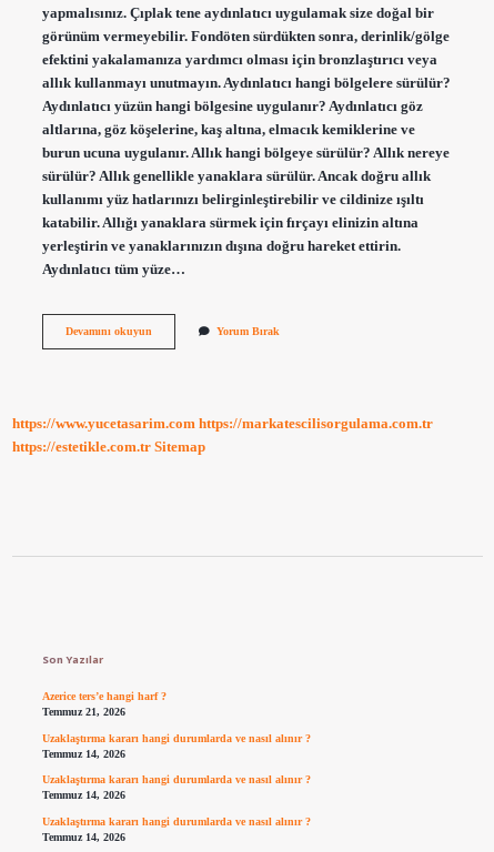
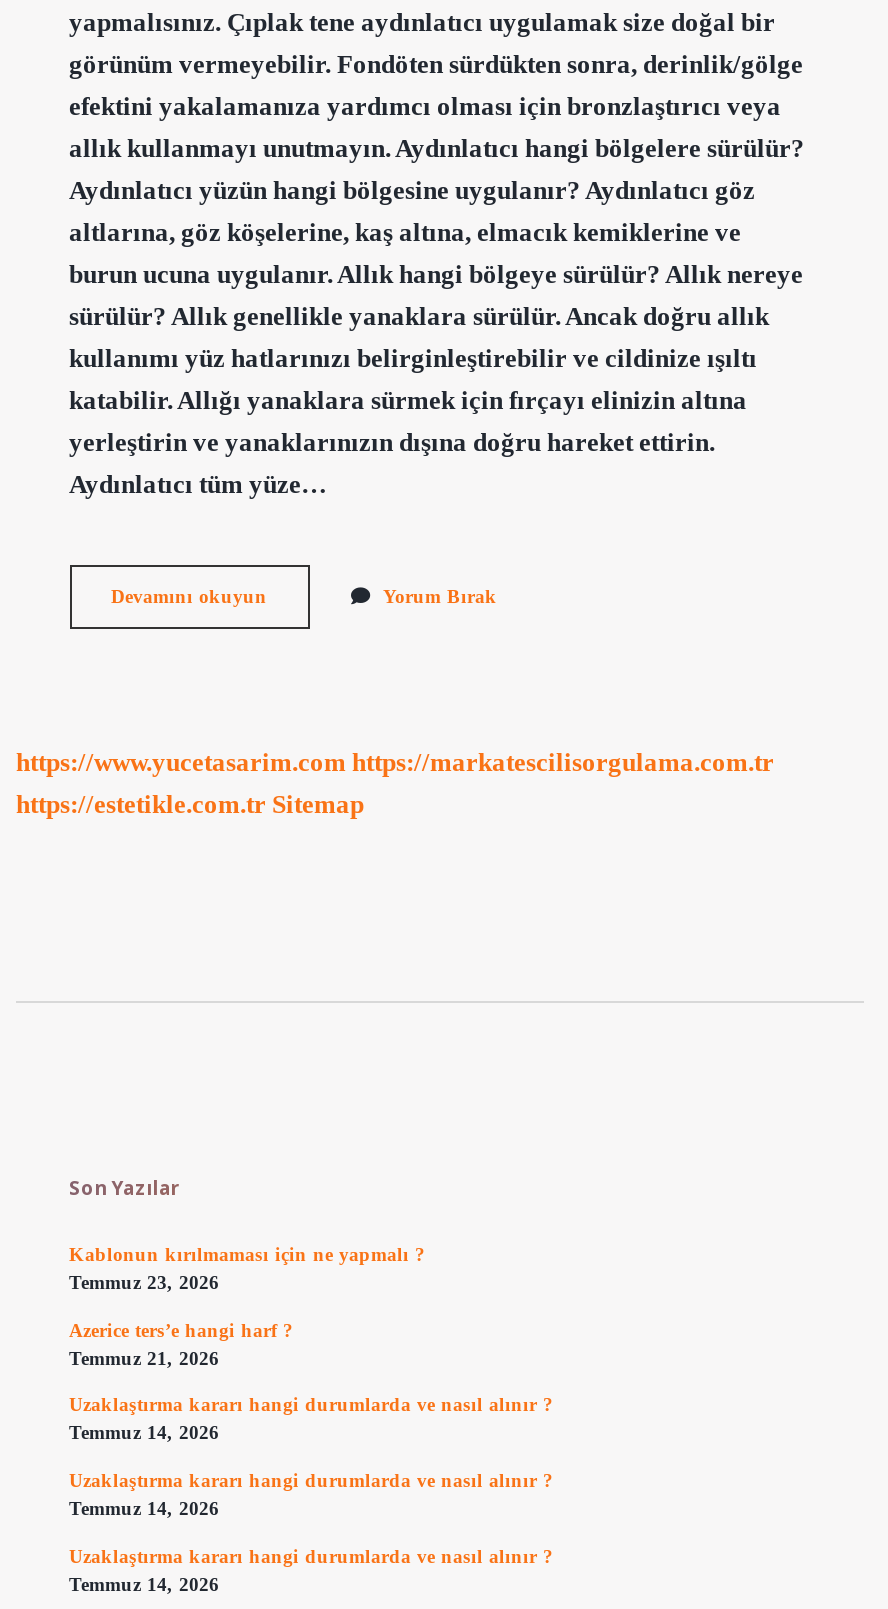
none -> [69,1244,425,1294] Kablonun kırılmaması için ne yapmalı ? | Temmuz 23, 2026

